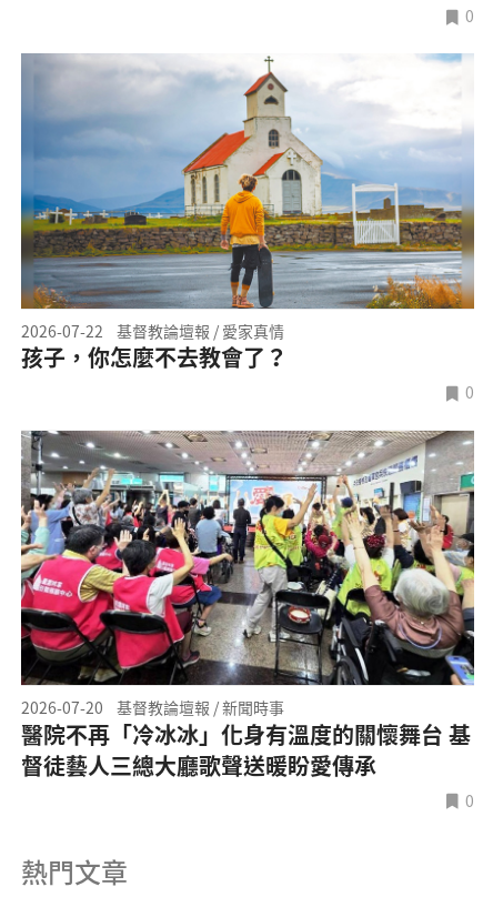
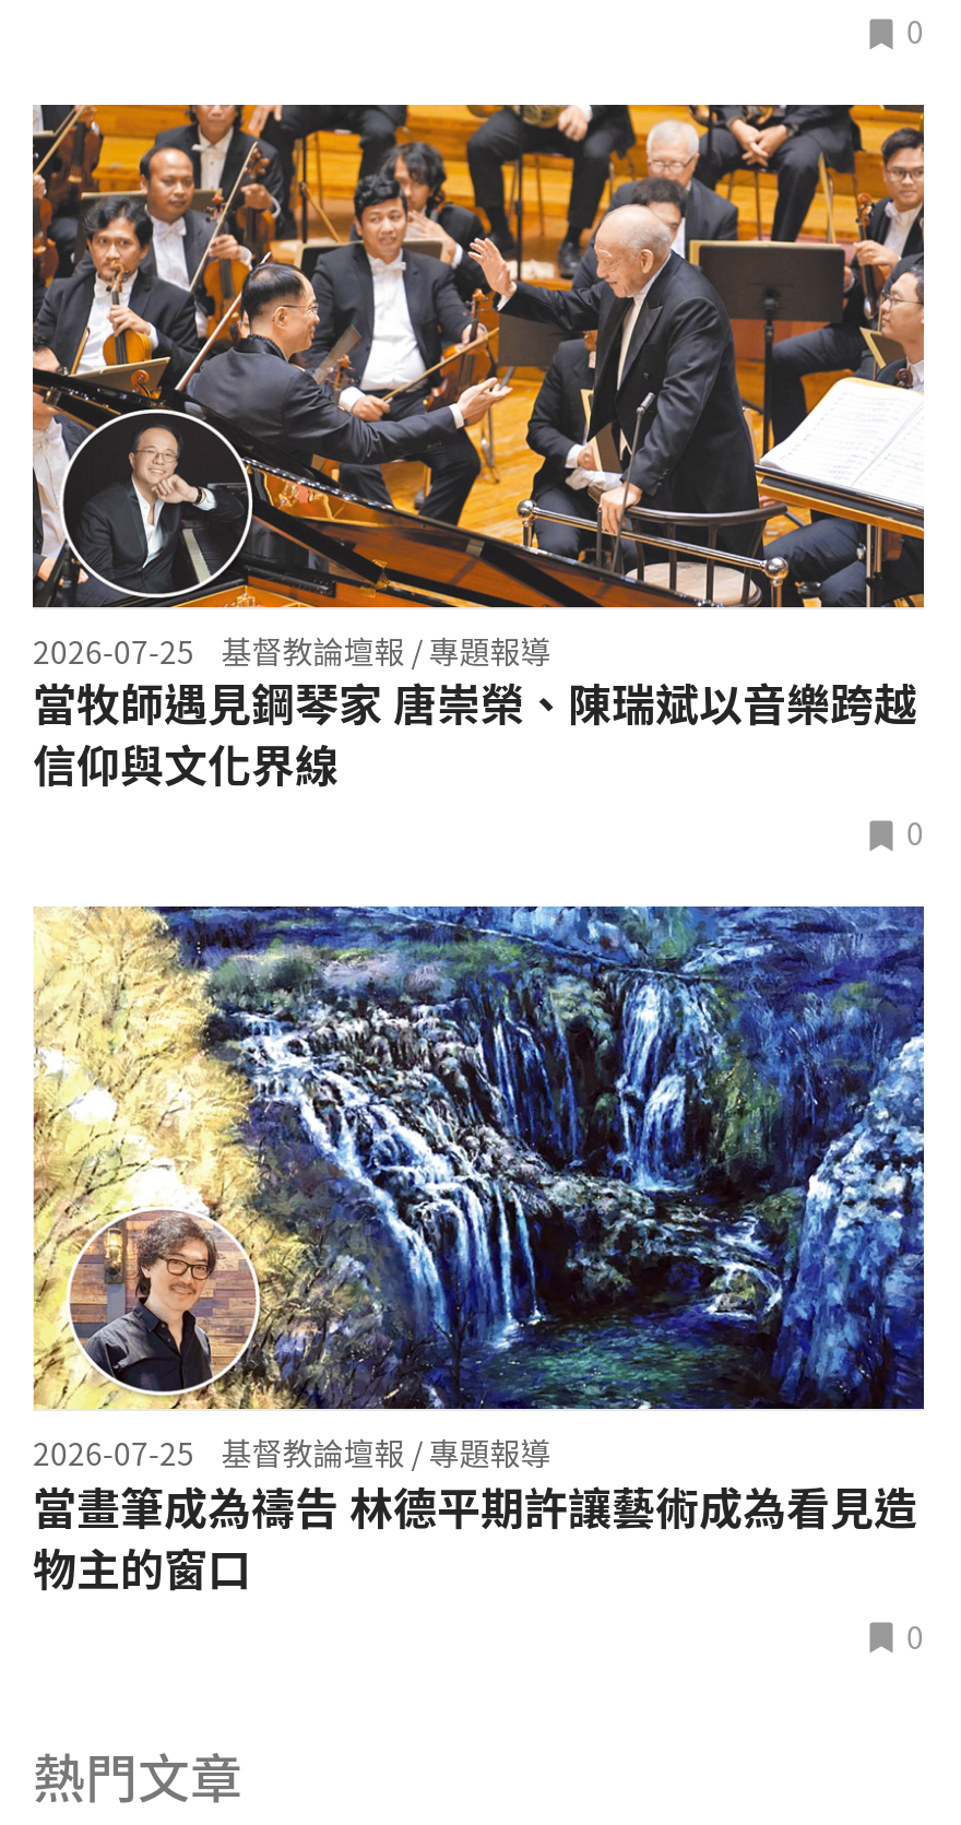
[20,53,475,374] [image] | 2026-07-22 基督教論壇報 / 愛家真情 | 孩子，你怎麼不去教會了？ -> [31,103,926,796] [image] | 2026-07-25 基督教論壇報 / 專題報導 | 當牧師遇見鋼琴家 唐崇榮、陳瑞斌以音樂跨越 | 信仰與文化界線
[20,430,475,781] [image] | 2026-07-20 基督教論壇報 / 新聞時事 | 醫院不再「冷冰冰」化身有溫度的關懷舞台 基 | 督徒藝人三總大廳歌聲送暖盼愛傳承 -> [33,904,926,1598] [image] | 2026-07-25 基督教論壇報 / 專題報導 | 當畫筆成為禱告 林德平期許讓藝術成為看見造 | 物主的窗口

